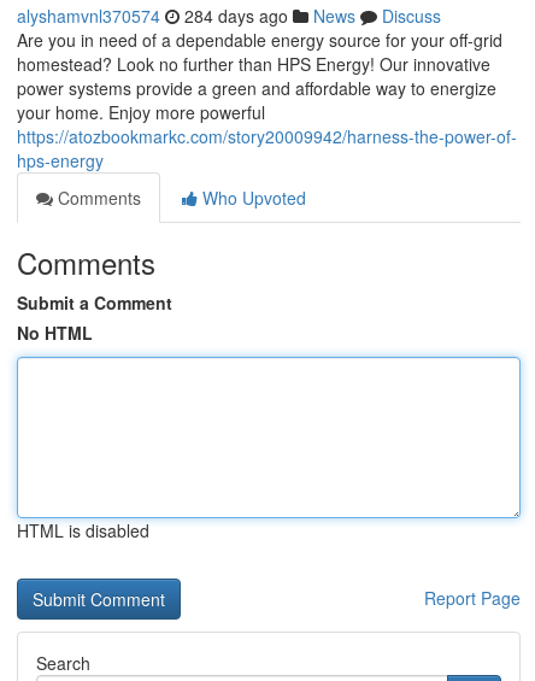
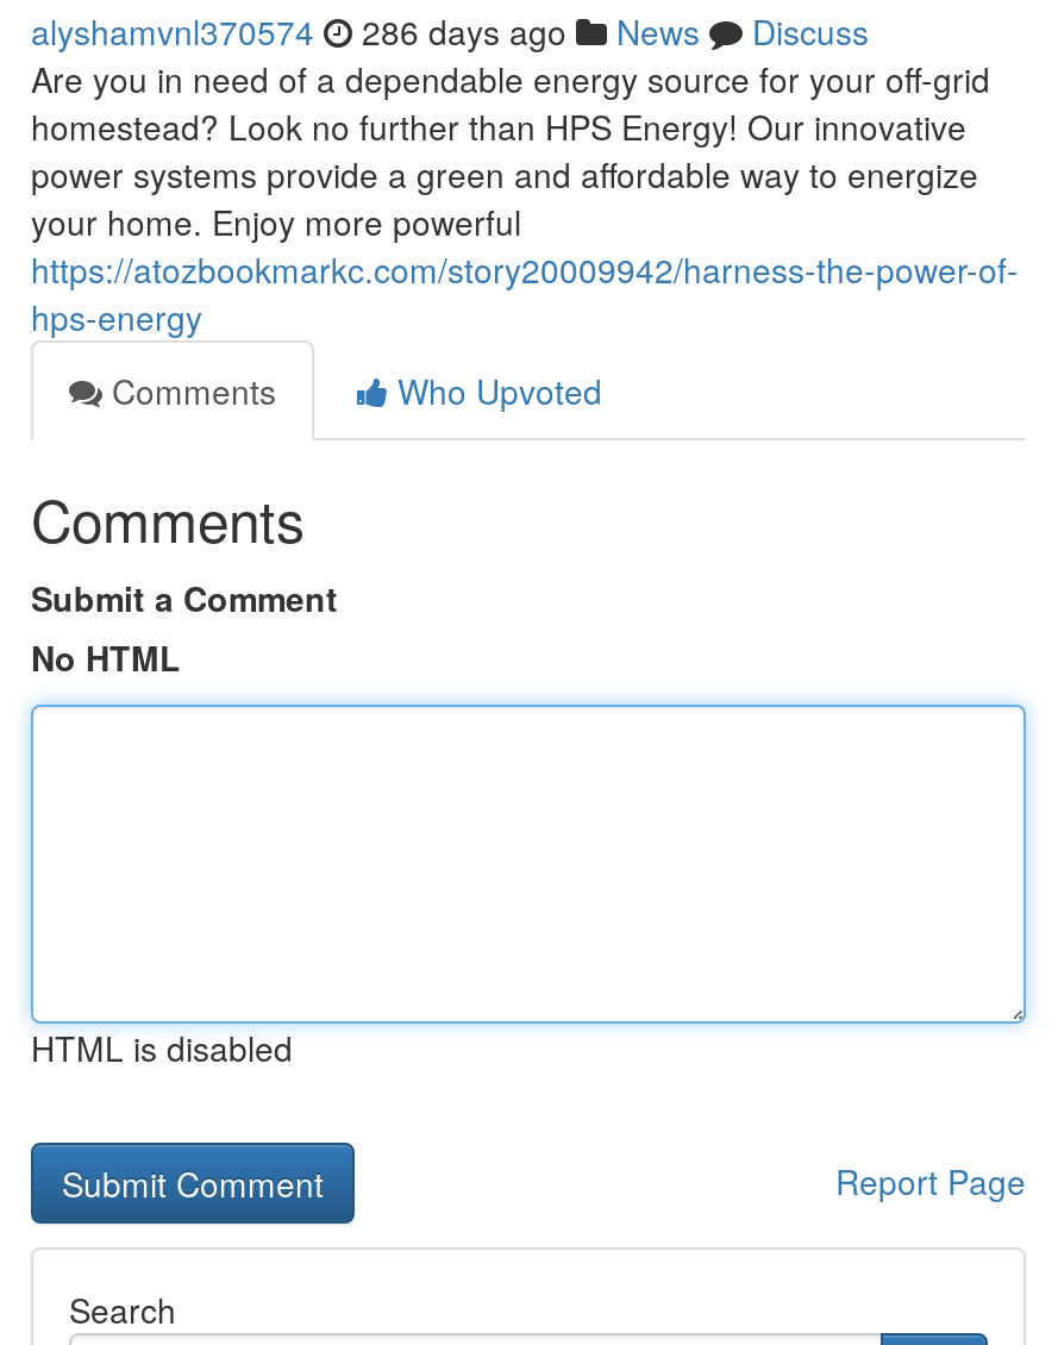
[17,4,441,28] alyshamvnl370574 284 days ago News Discuss -> [31,7,869,55] alyshamvnl370574 286 days ago News Discuss

